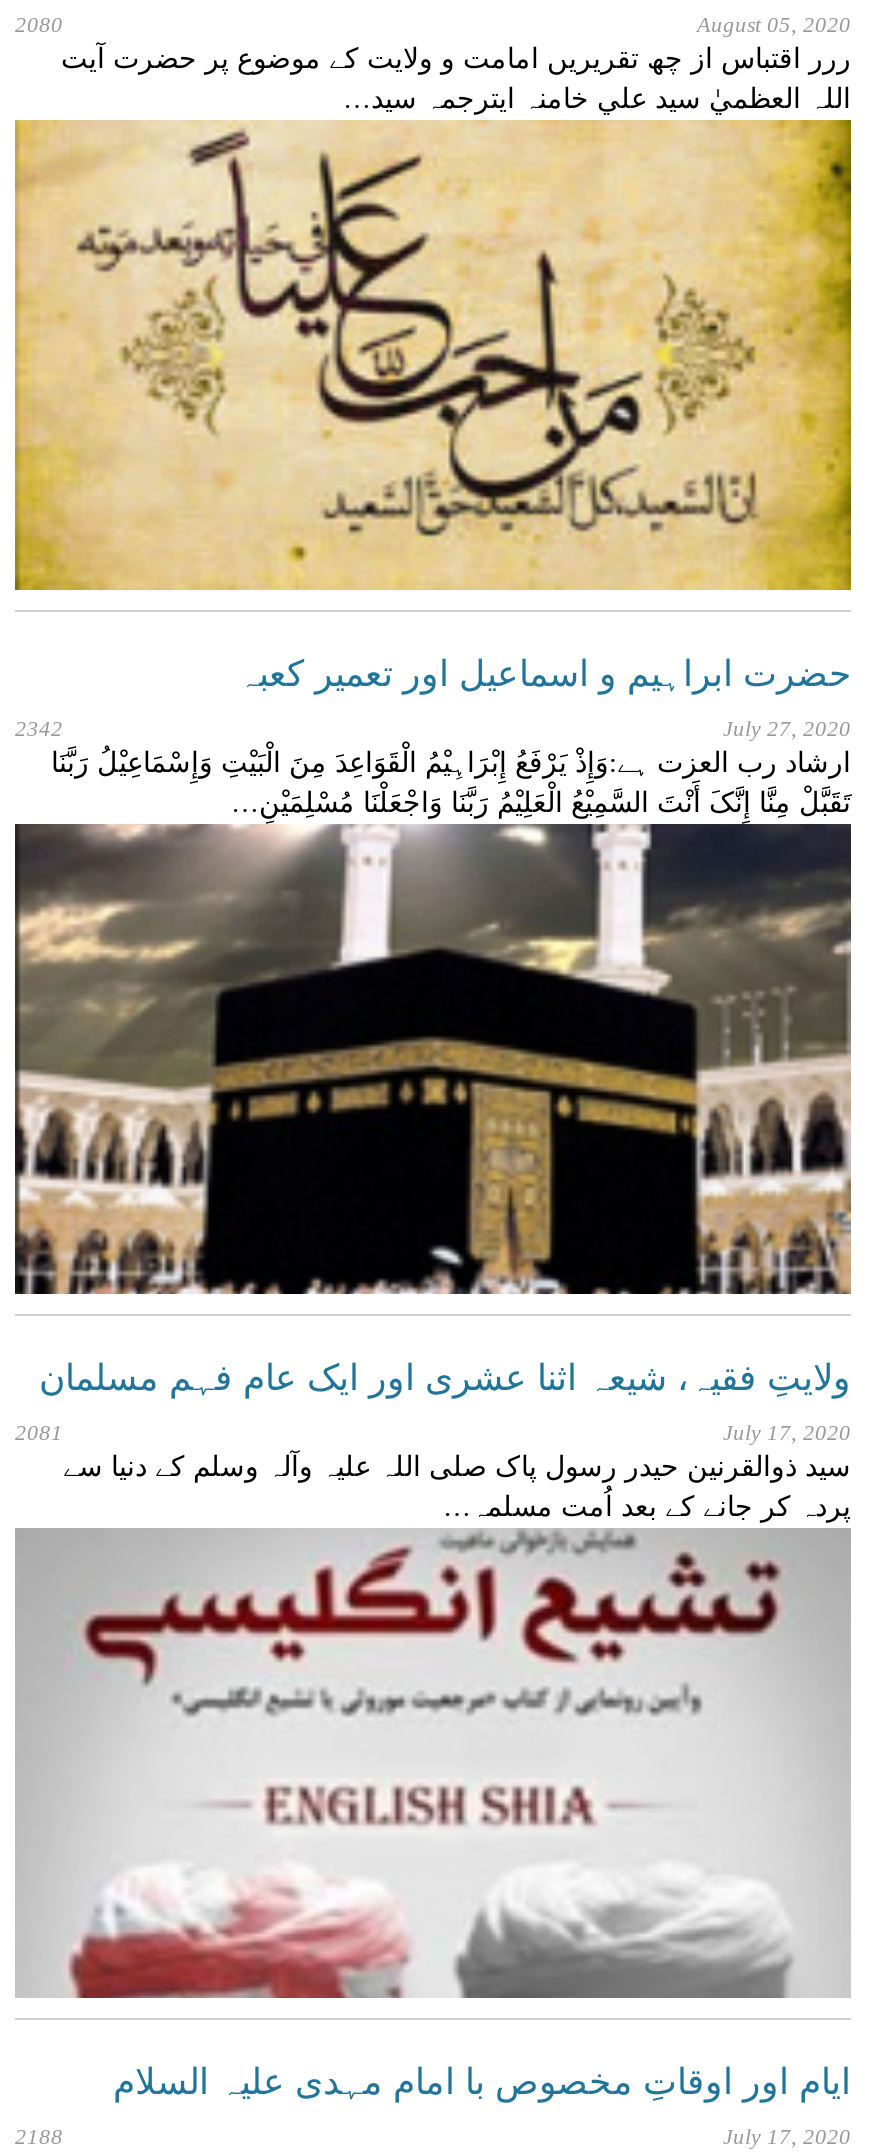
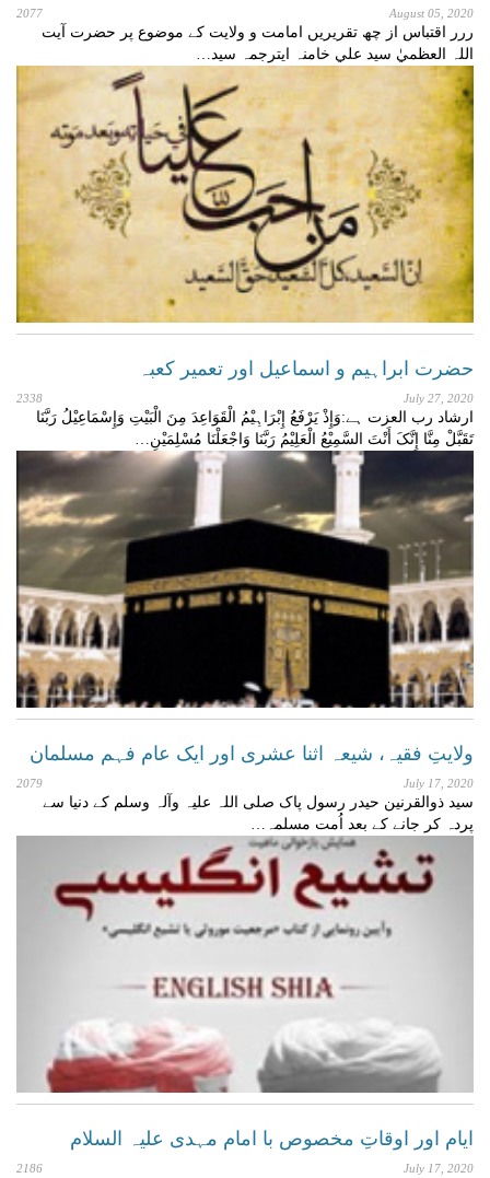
[15,12,63,36] 2080 -> [16,6,43,20] 2077
[15,716,63,740] 2342 -> [16,392,43,405] 2338
[15,1420,63,1444] 2081 -> [16,777,43,790] 2079
[15,2124,63,2148] 2188 -> [16,1162,43,1175] 2186

